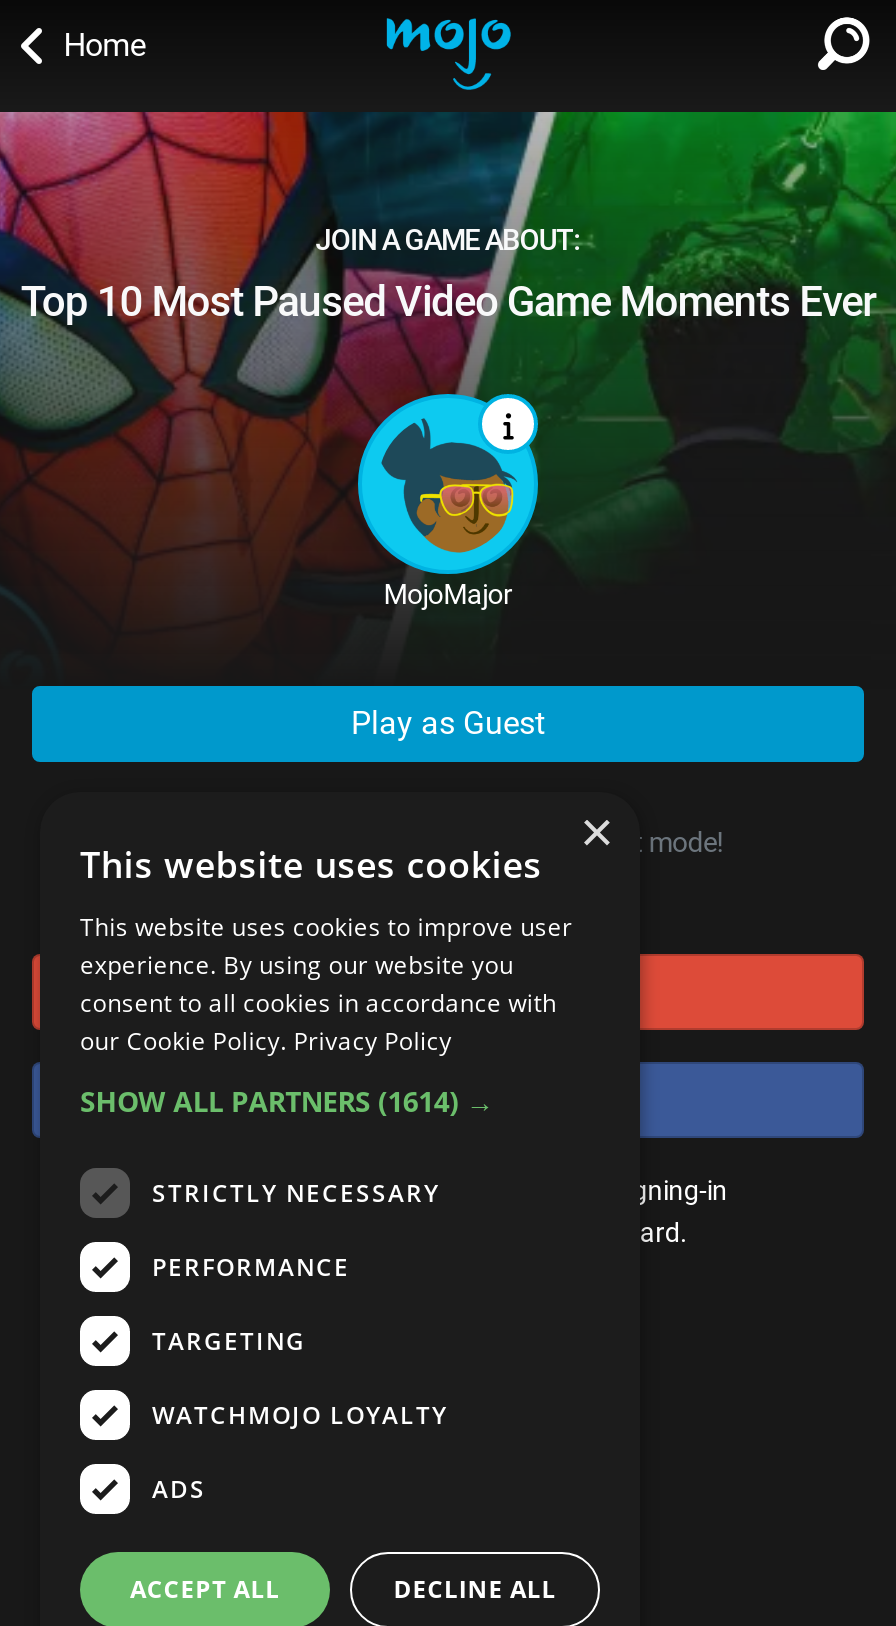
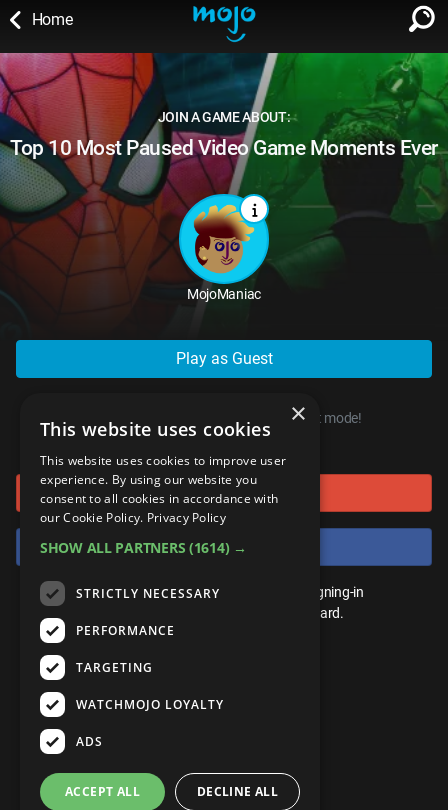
[380,416,516,610] [image] | MojoMajor -> [187,204,261,302] [image] | MojoManiac

